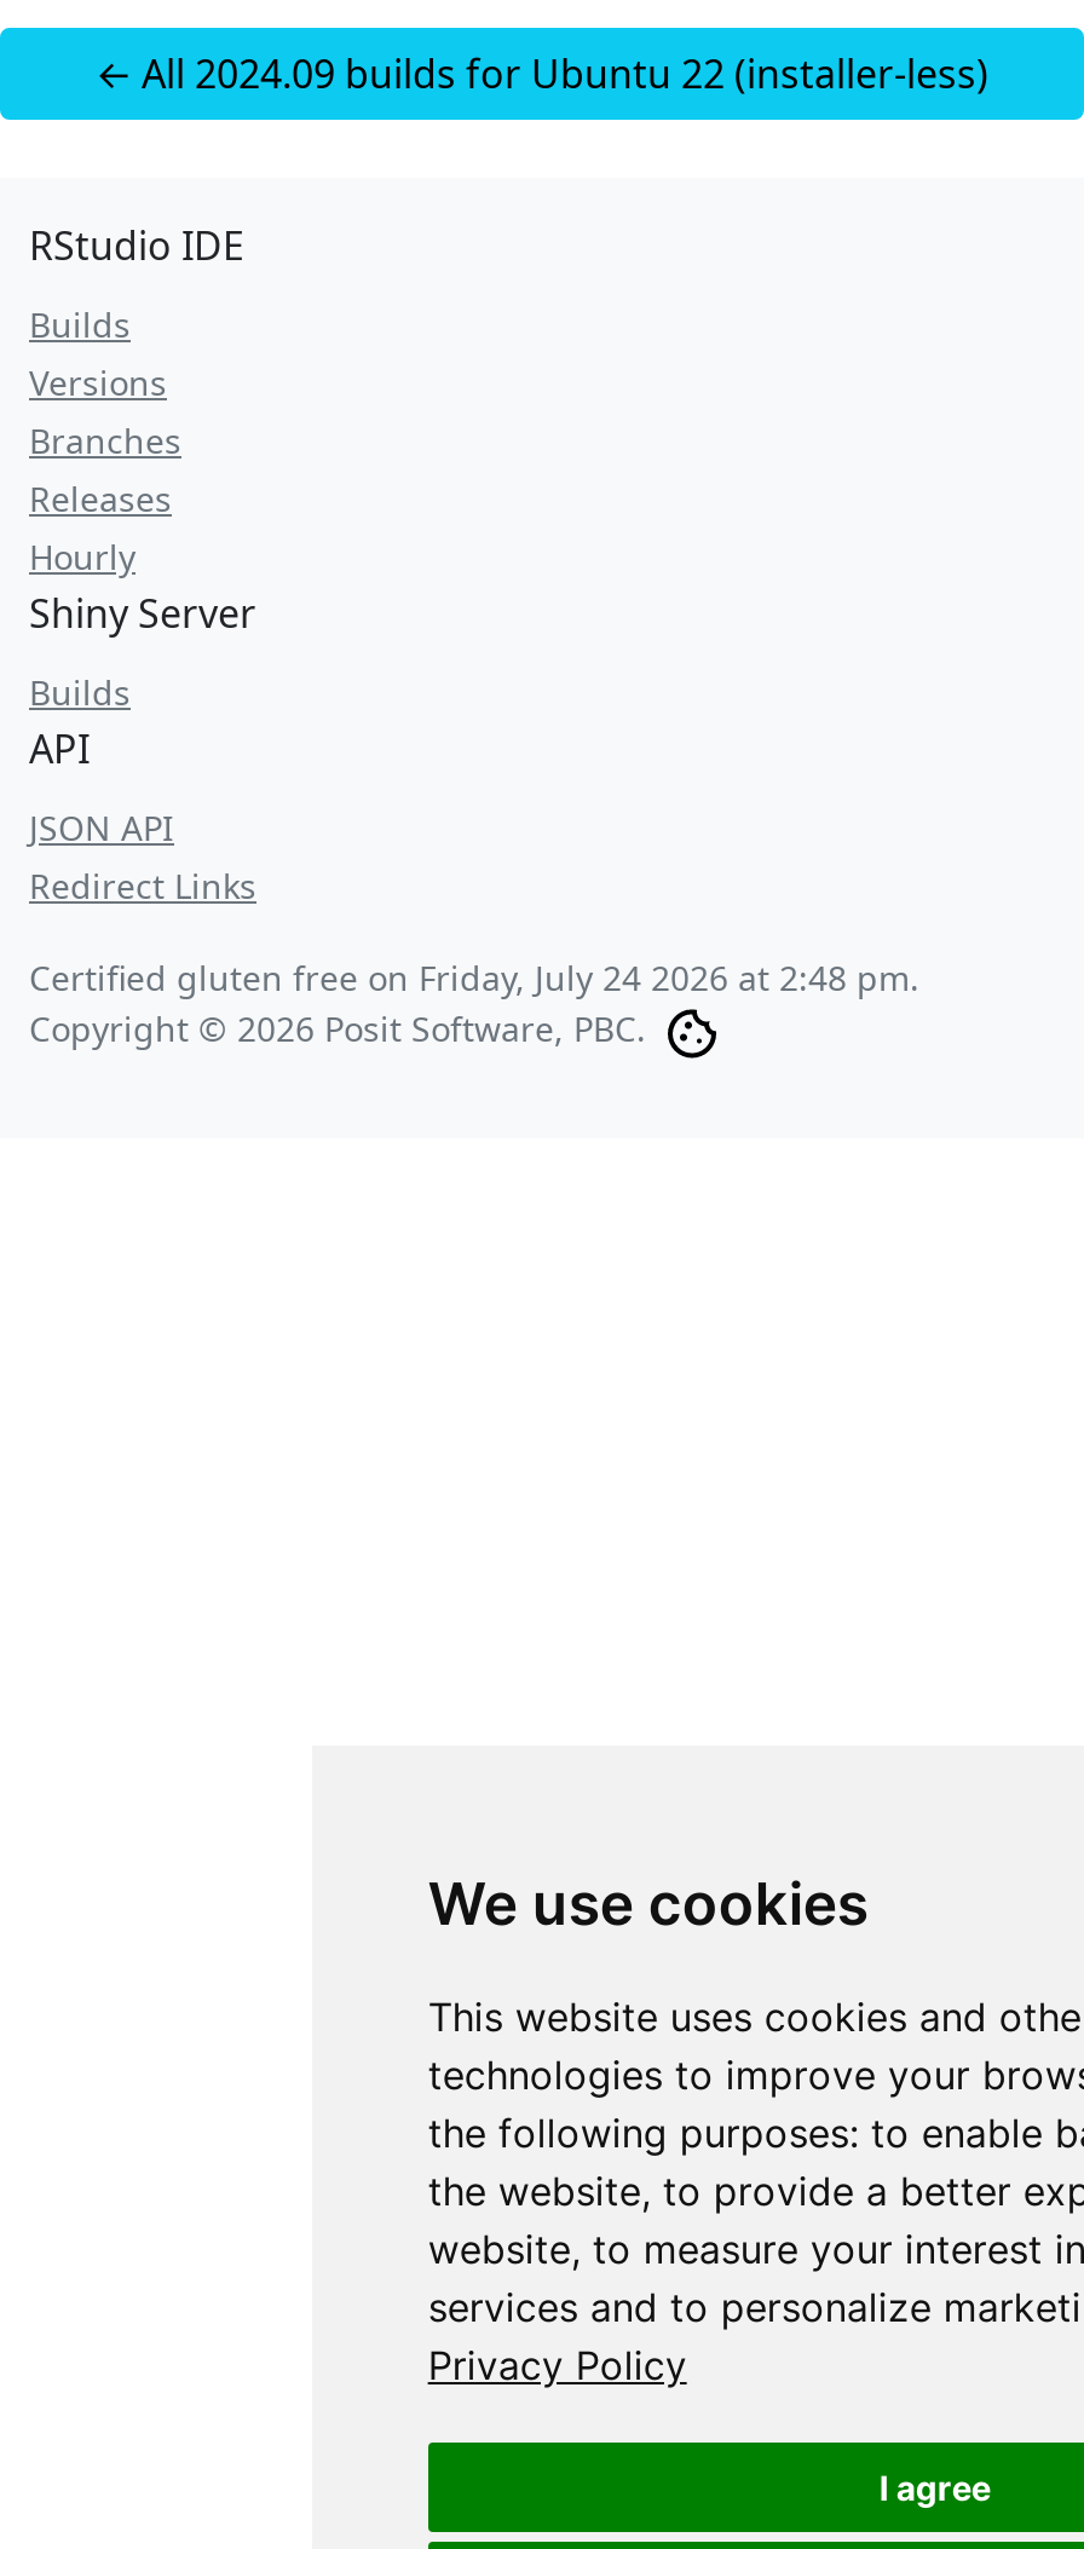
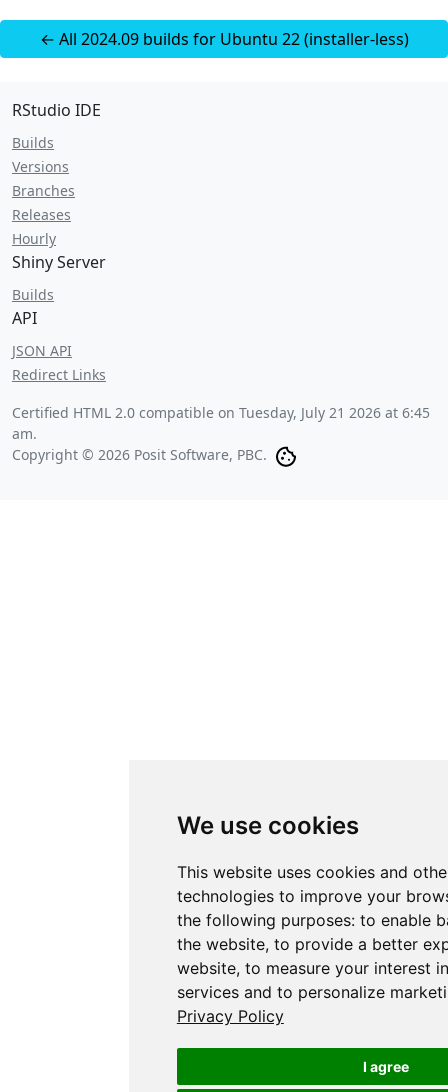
[29,955,919,1000] Certified gluten free on Friday, July 24 2026 at 2:48 pm. -> [12,403,430,443] Certified HTML 2.0 compatible on Tuesday, July 21 2026 at 6:45 | am.

